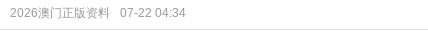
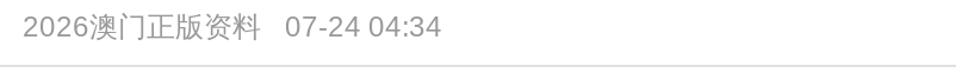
[10,6,186,20] 2026澳门正版资料 07-22 04:34 -> [23,11,442,44] 2026澳门正版资料 07-24 04:34

